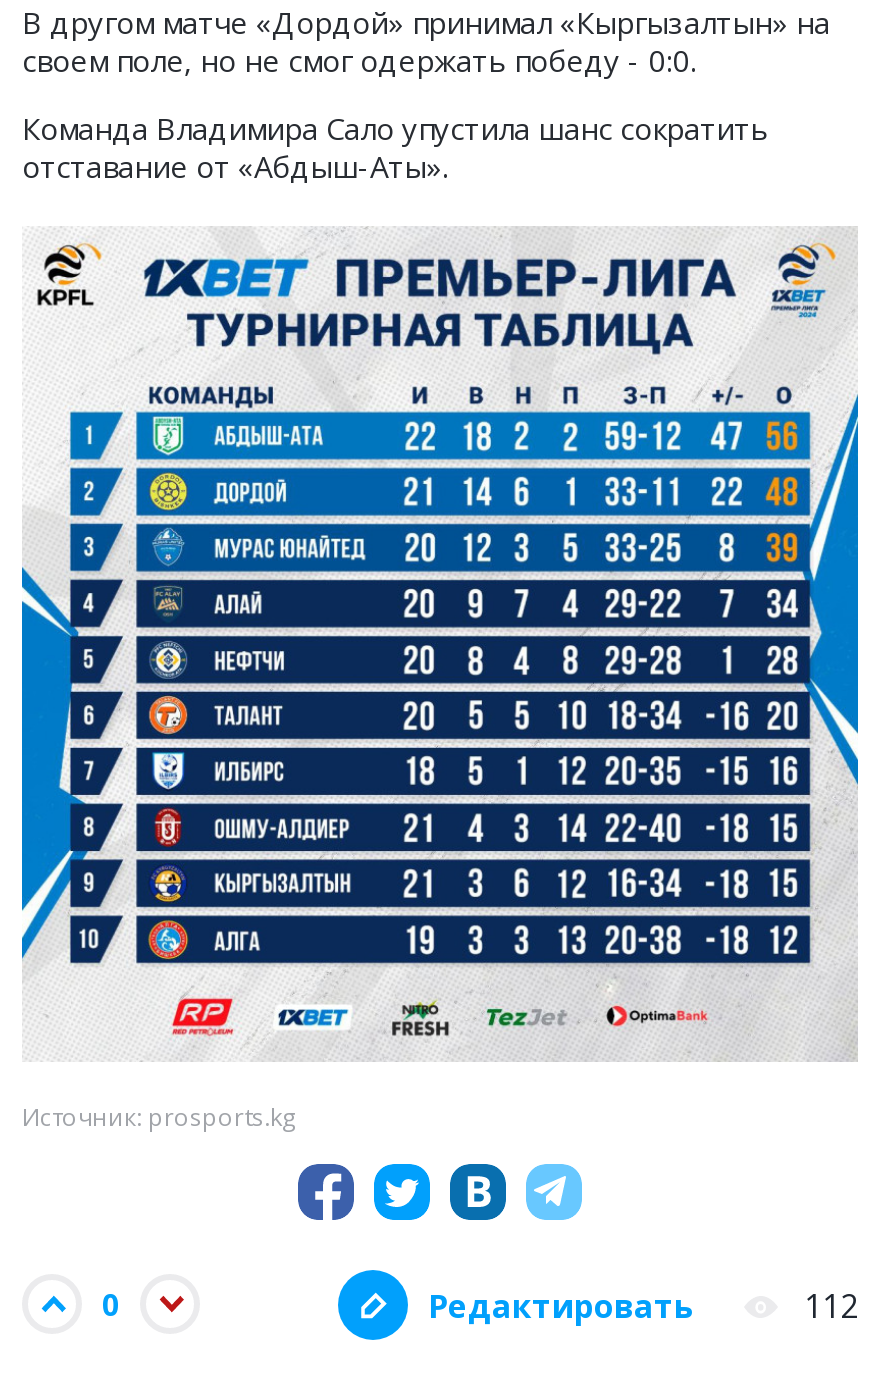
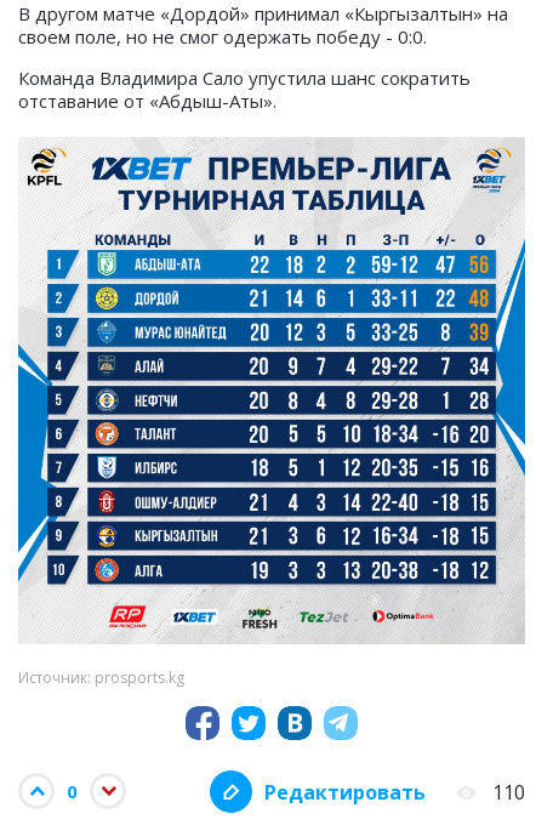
[804,1283,858,1327] 112 -> [492,778,525,805] 110

